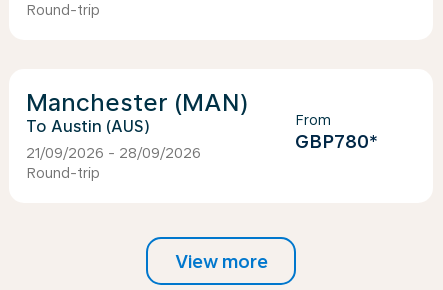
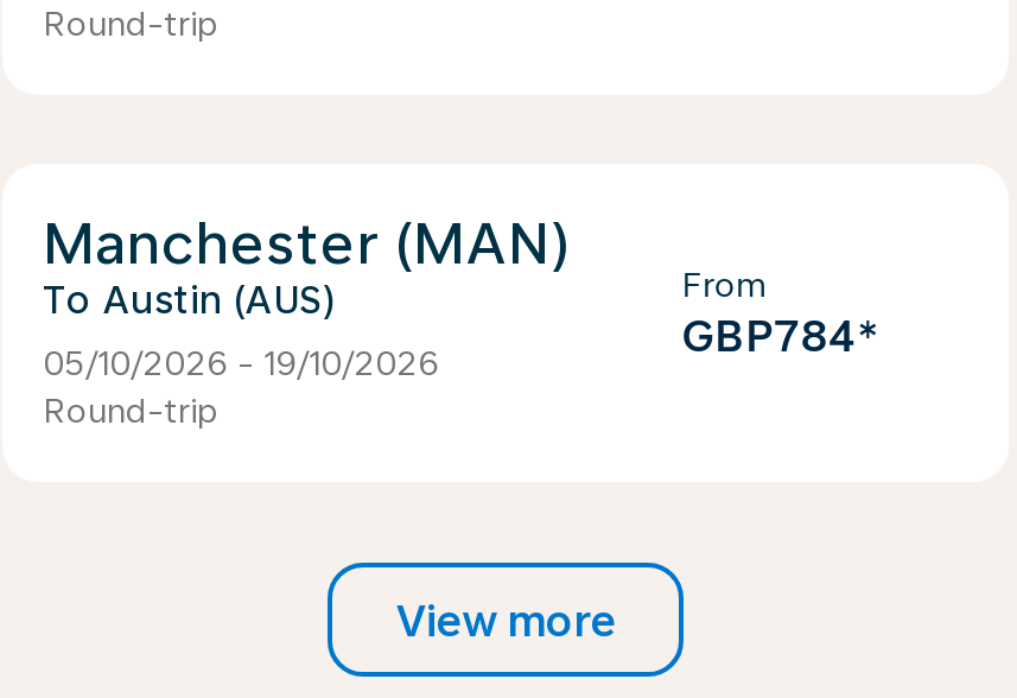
[295,131,378,152] GBP780* -> [681,311,878,361] GBP784*
[26,145,201,161] 21/09/2026 - 28/09/2026 -> [43,344,439,382] 05/10/2026 - 19/10/2026

